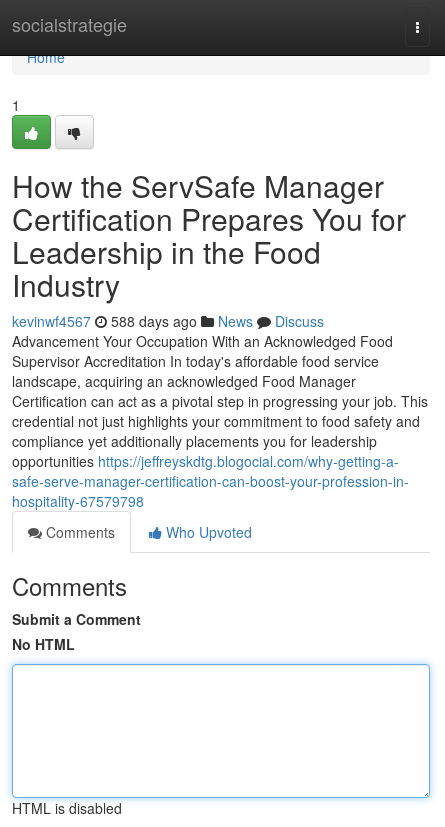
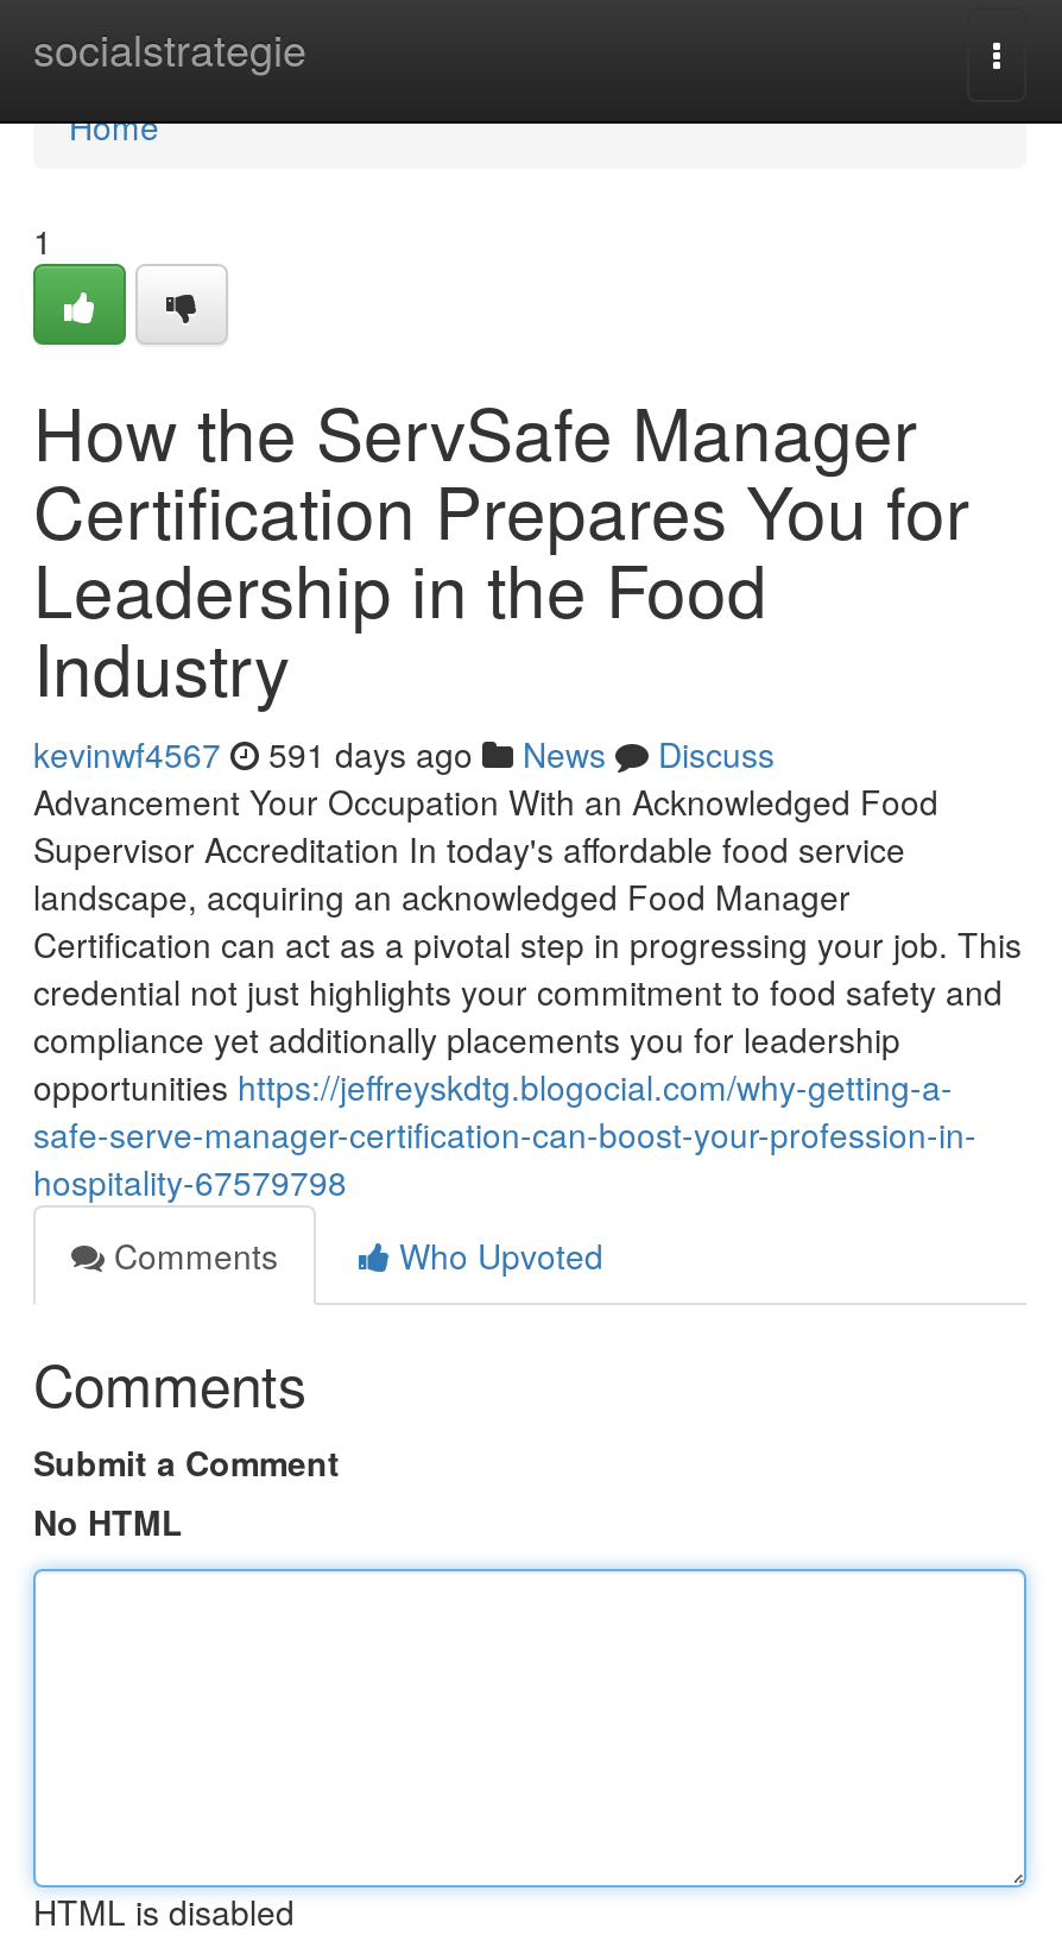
[12,311,324,331] kevinwf4567 588 days ago News Discuss -> [33,730,775,777] kevinwf4567 591 days ago News Discuss

